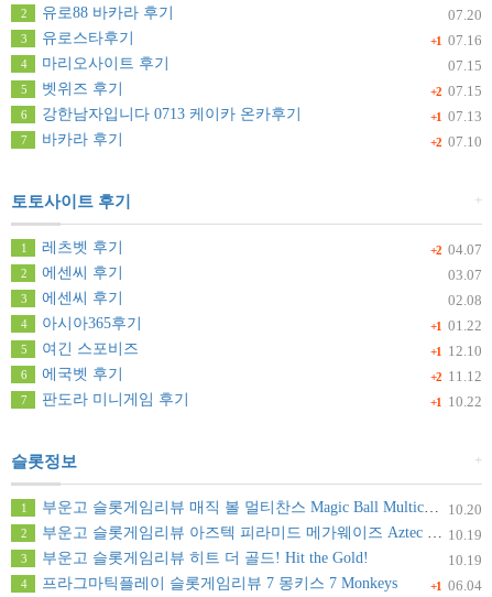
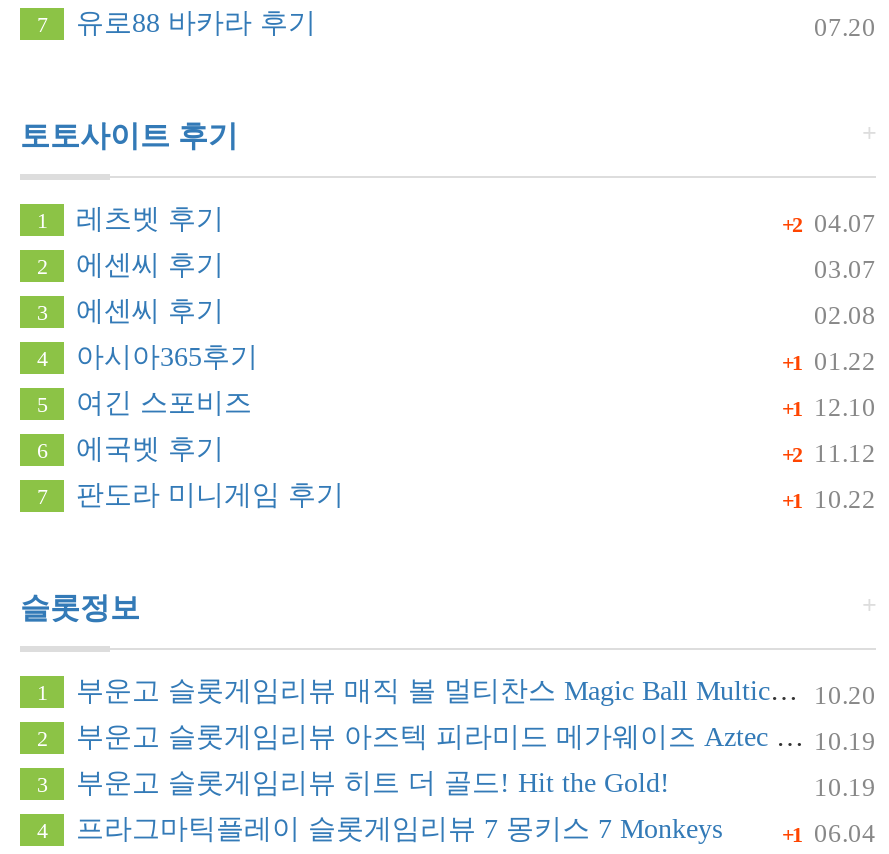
[20,5,174,21] 2 유로88 바카라 후기 -> [37,8,316,38] 7 유로88 바카라 후기
[20,30,482,150] +1 07.16 | 3 | 유로스타후기 | 07.15 | 4 | 마리오사이트 후기 | +2 07.15 | 5 | 벳위즈 후기 | +1 07.13 | 6 | 강한남자입니다 0713 케이카 온카후기 | +2 07.10 | 7 | 바카라 후기 -> none

